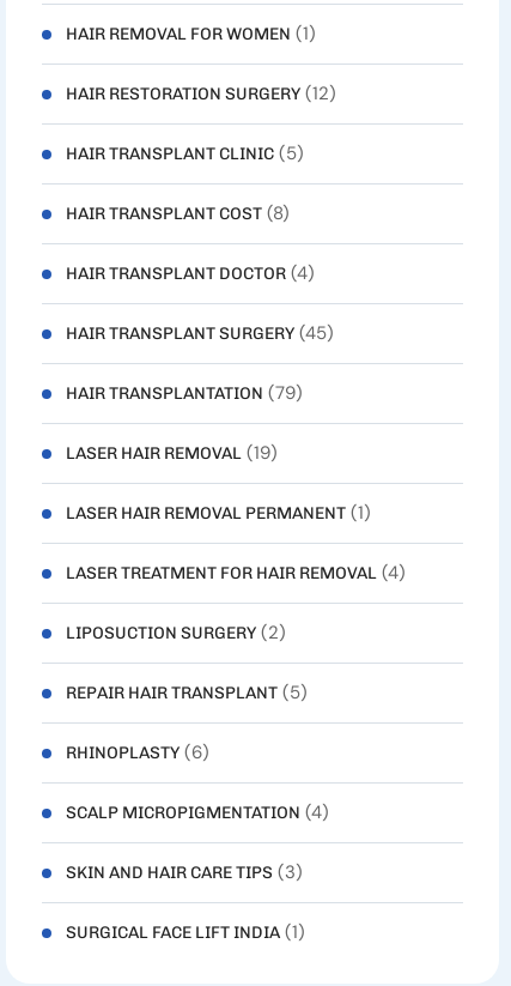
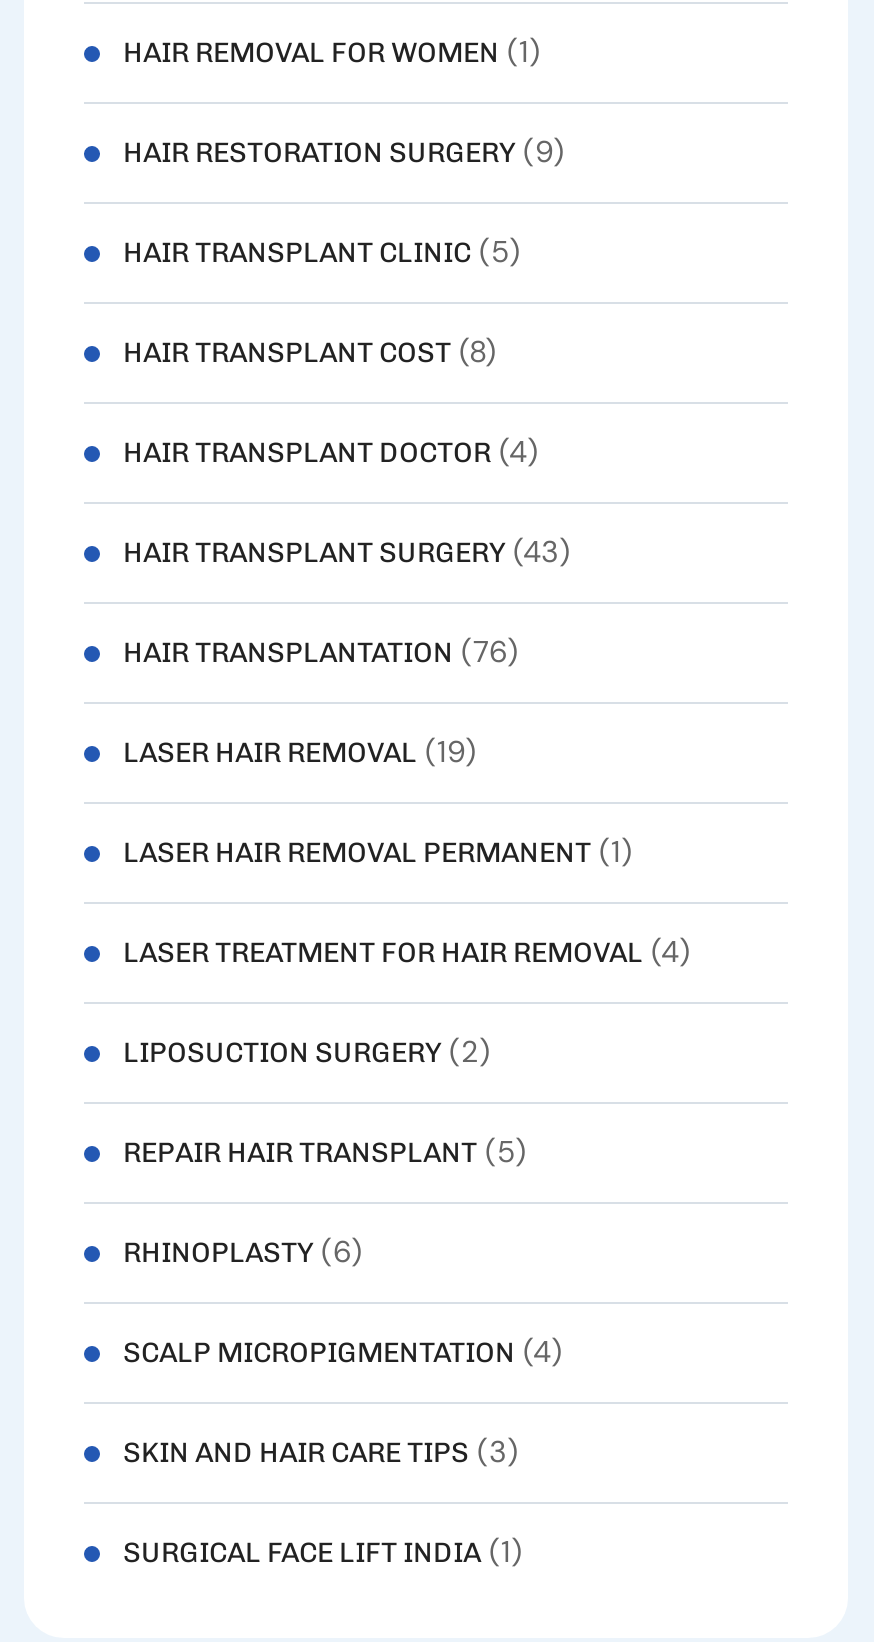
[65,82,336,106] HAIR RESTORATION SURGERY (12) -> [123,132,565,172] HAIR RESTORATION SURGERY (9)
[65,321,333,345] HAIR TRANSPLANT SURGERY (45) -> [123,532,571,572] HAIR TRANSPLANT SURGERY (43)
[65,381,302,405] HAIR TRANSPLANTATION (79) -> [123,632,519,672] HAIR TRANSPLANTATION (76)

